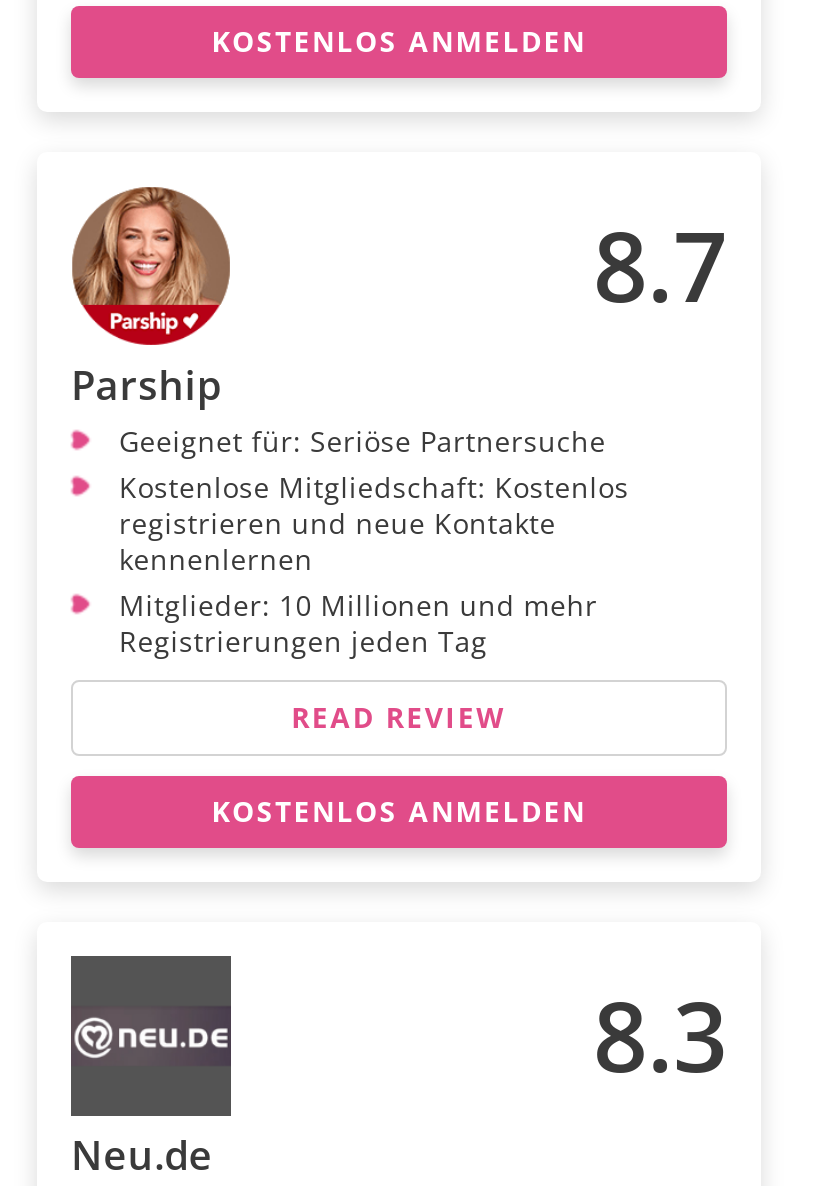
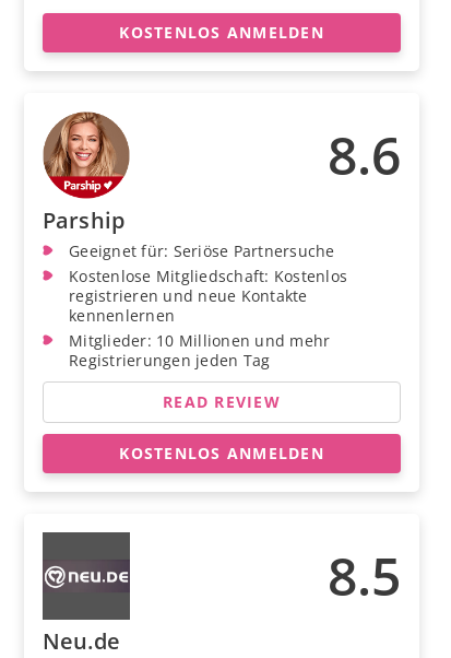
[593,200,727,330] 8.7 -> [328,119,401,190] 8.6
[593,970,727,1100] 8.3 -> [328,540,401,611] 8.5

